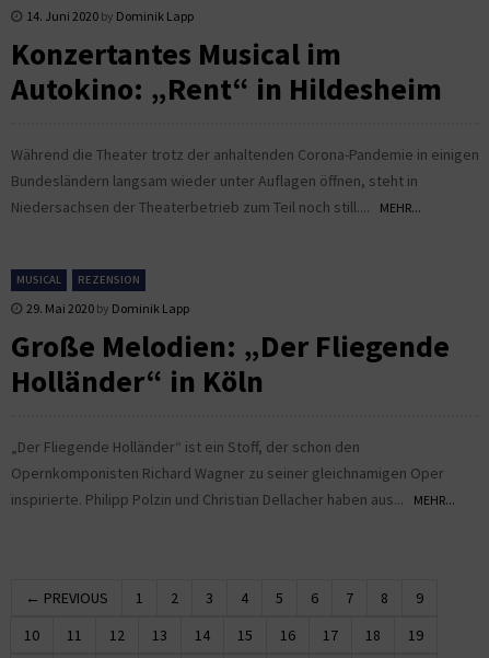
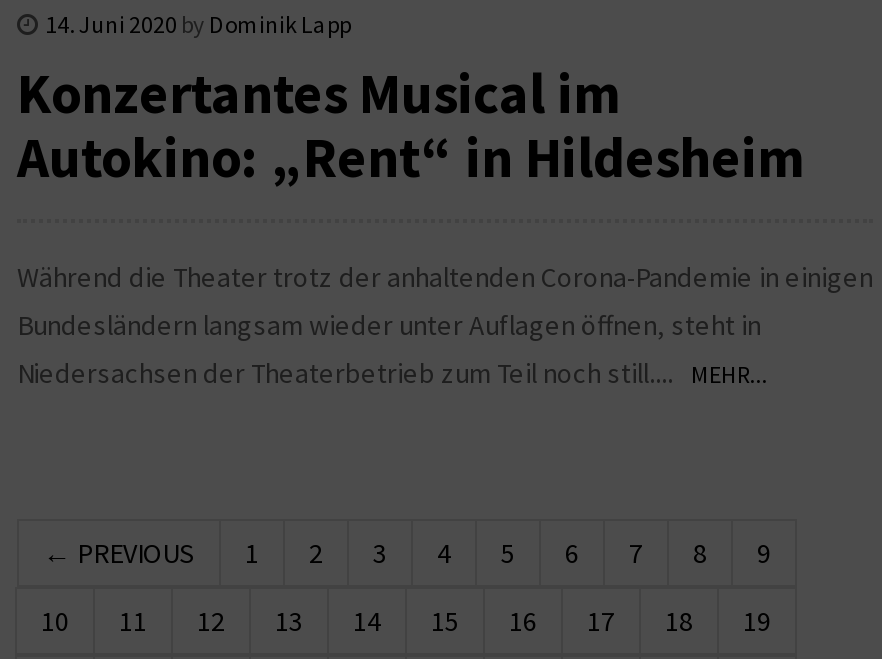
[11,272,455,509] MUSICAL | REZENSION | 29. Mai 2020 by Dominik Lapp | Große Melodien: „Der Fliegende | Holländer“ in Köln | „Der Fliegende Holländer“ ist ein Stoff, der schon den | Opernkomponisten Richard Wagner zu seiner gleichnamigen Oper | inspirierte. Philipp Polzin und Christian Dellacher haben aus... MEHR... -> none

